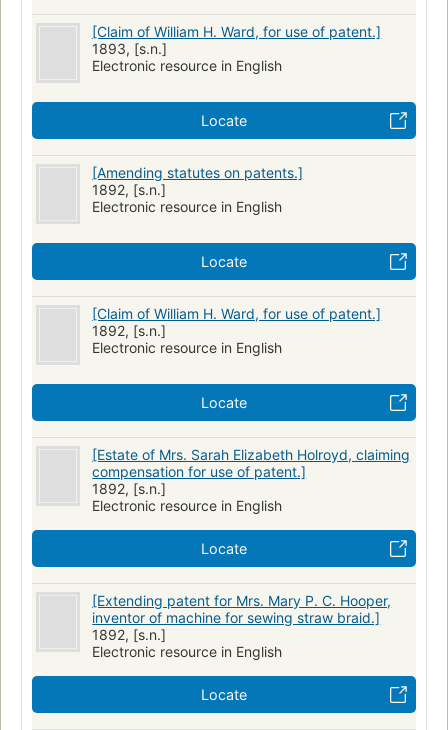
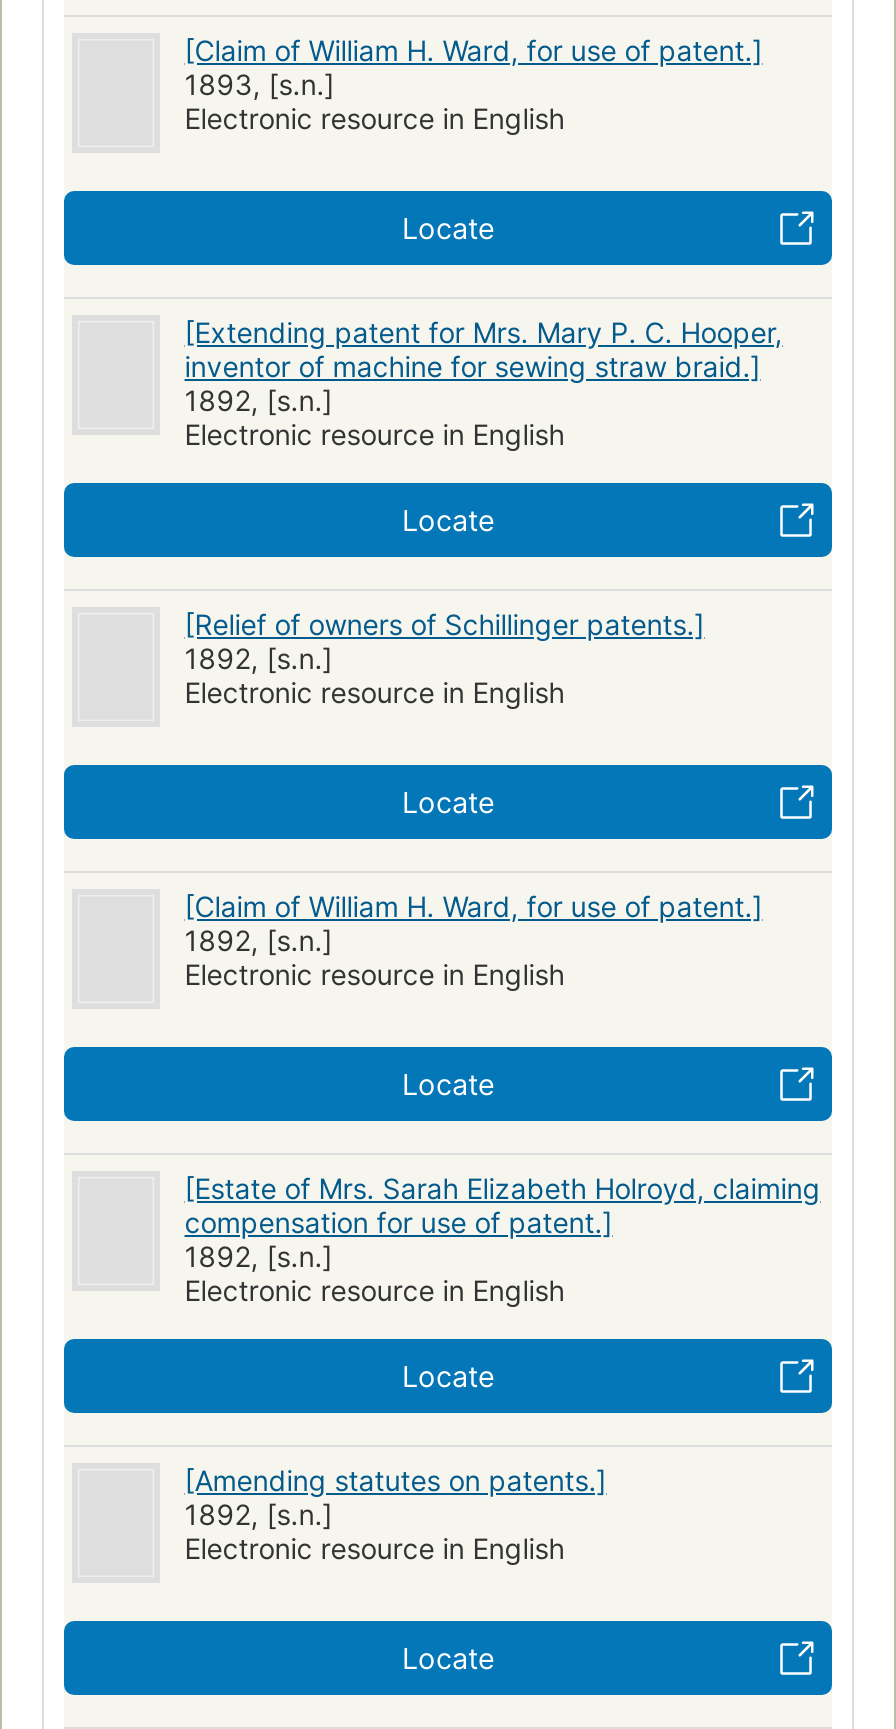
none -> [185,382,705,640] 1892, [s.n.] | Electronic resource in English | Locate | [Relief of owners of Schillinger patents.]
moved [92,164,303,181] -> [185,1462,607,1496]: [Amending statutes on patents.]
moved [92,592,391,626] -> [185,314,783,382]: [Extending patent for Mrs. Mary P. C. Hooper, | inventor of machine for sewing straw braid.]

